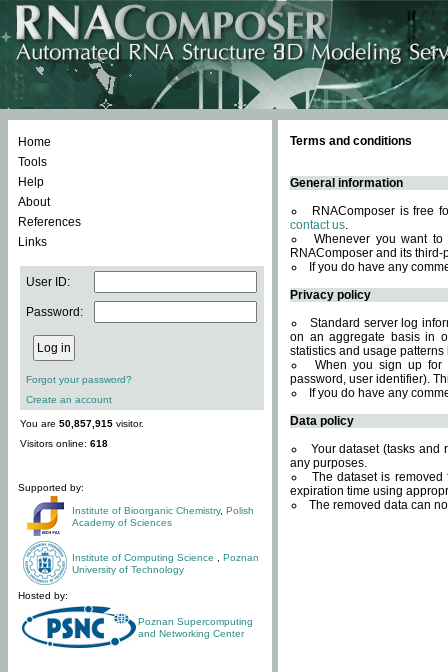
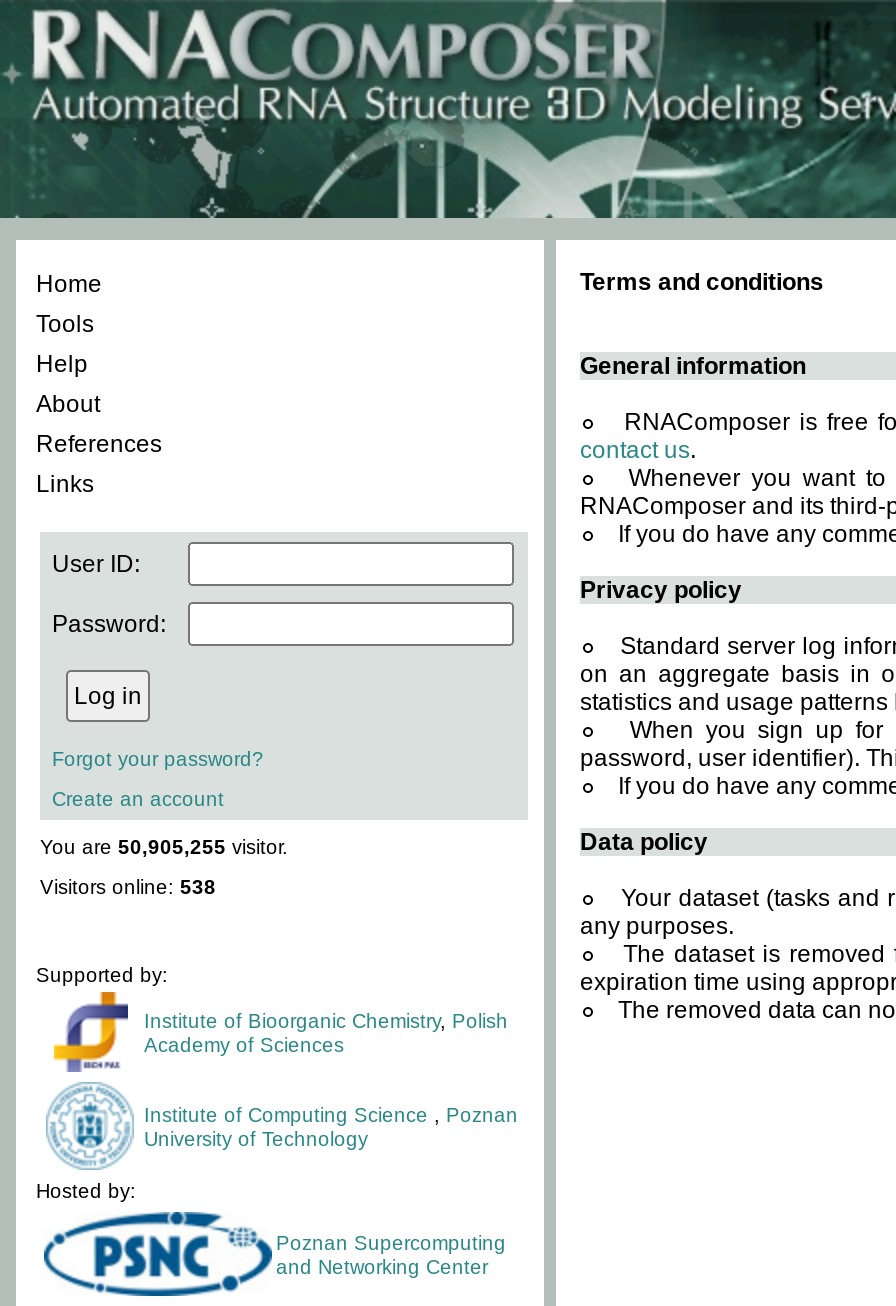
[20,418,144,429] You are 50,857,915 visitor. -> [40,836,288,858] You are 50,905,255 visitor.
[20,438,108,449] Visitors online: 618 -> [40,876,216,898] Visitors online: 538

